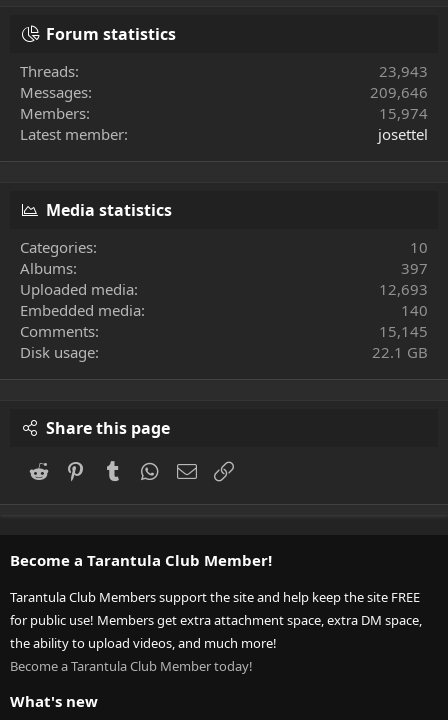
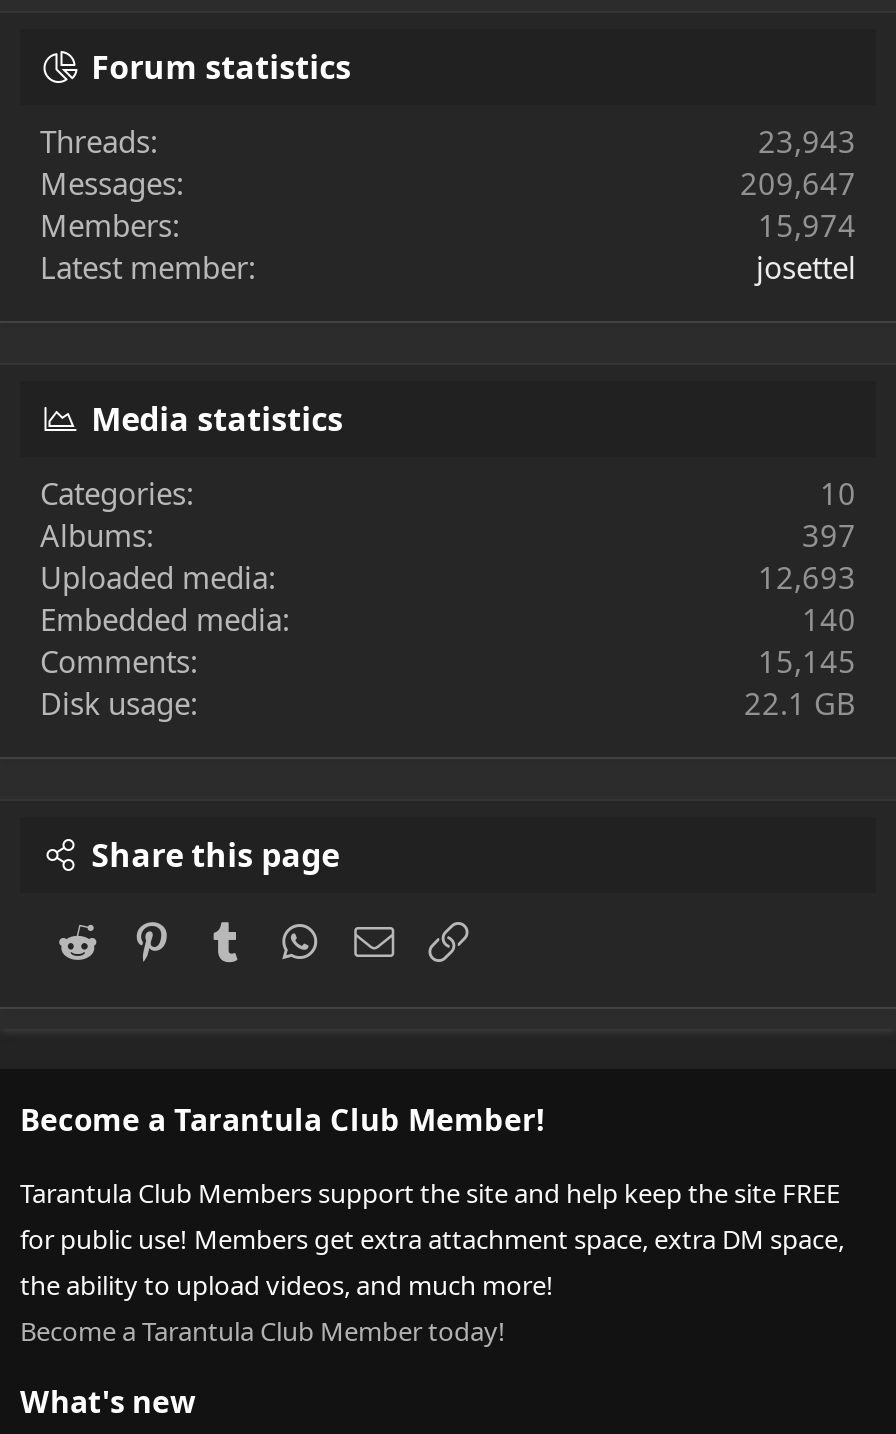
[370,82,428,102] 209,646 -> [740,162,856,202] 209,647

